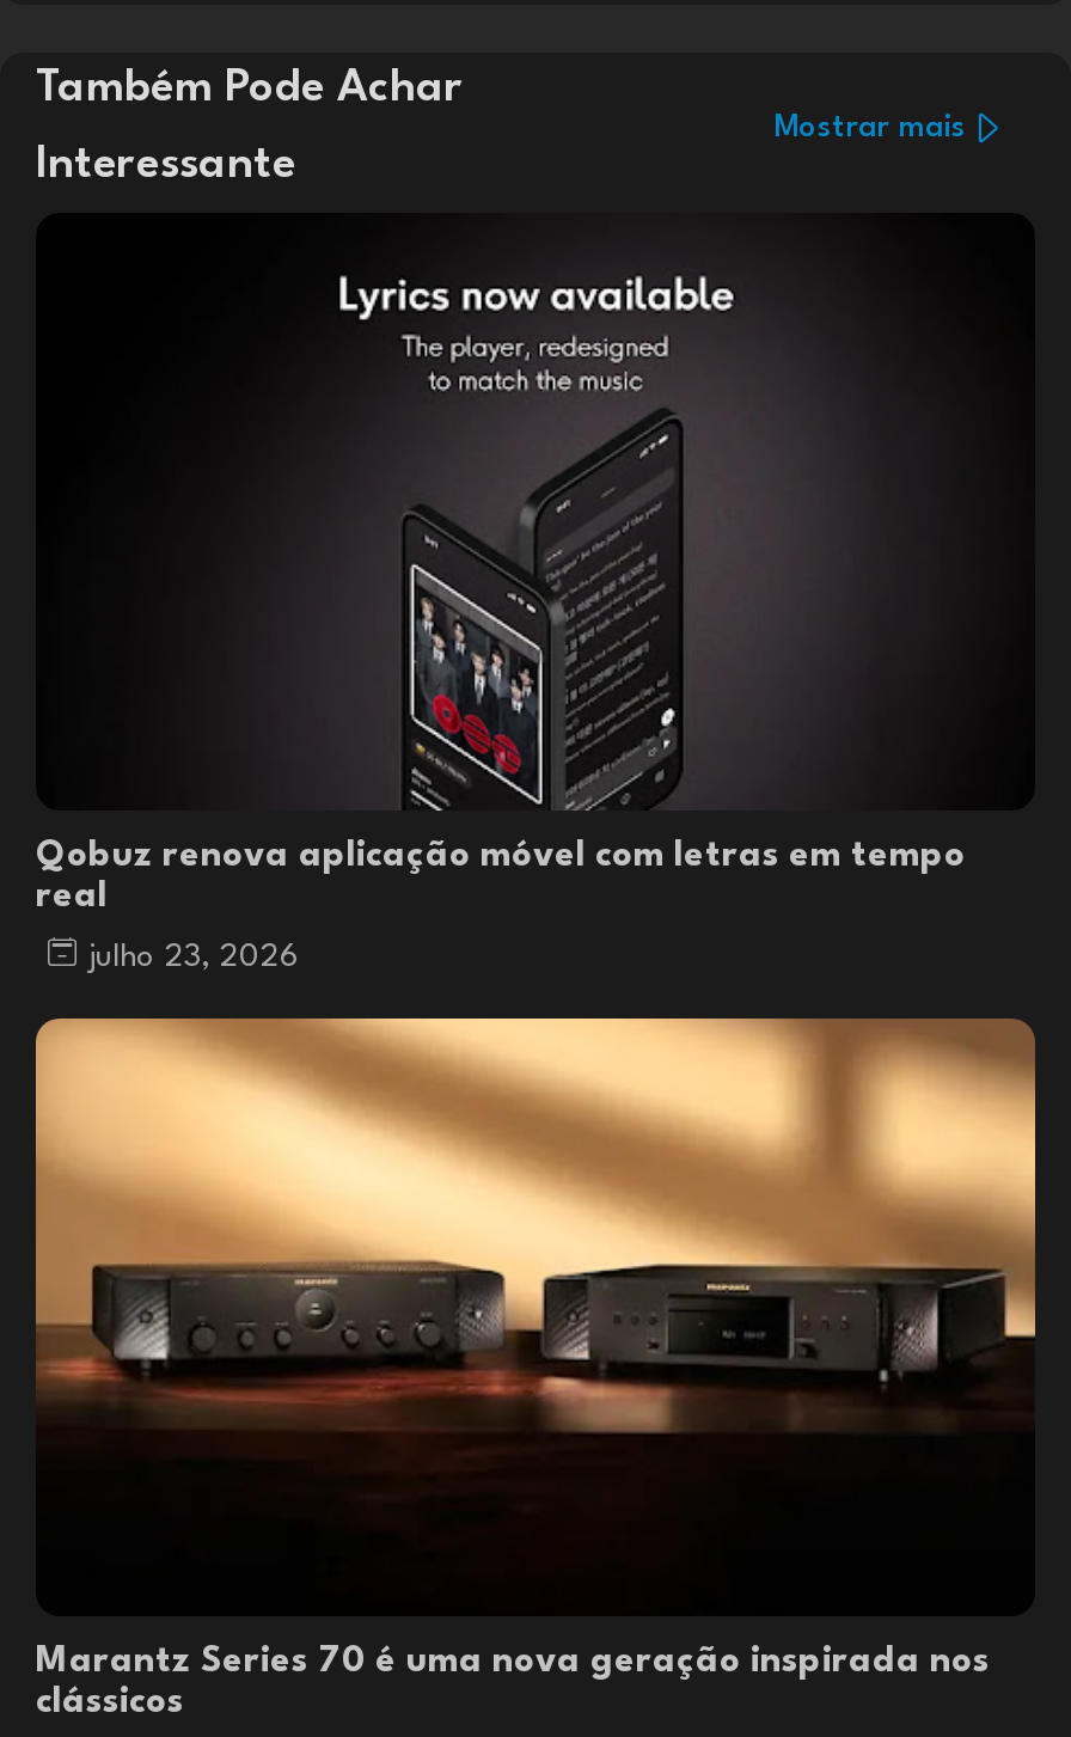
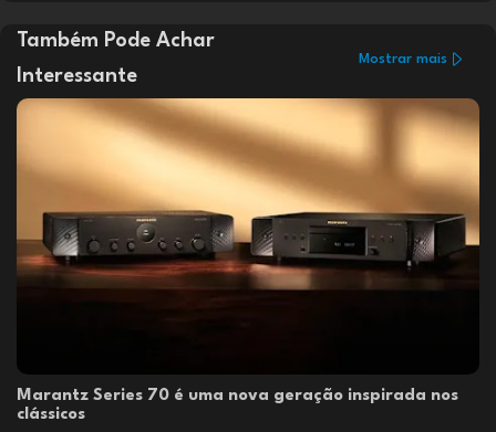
[36,275,966,972] [image] | Qobuz renova aplicação móvel com letras em tempo | real | julho 23, 2026 -> none

